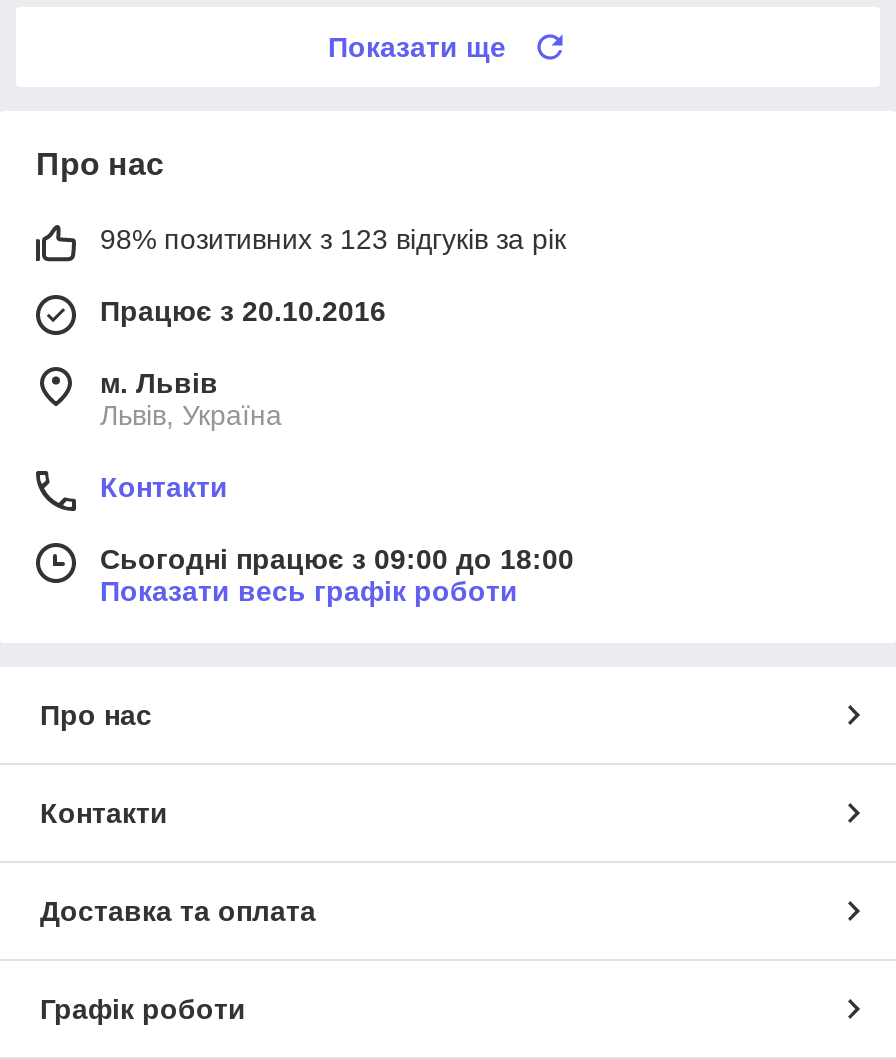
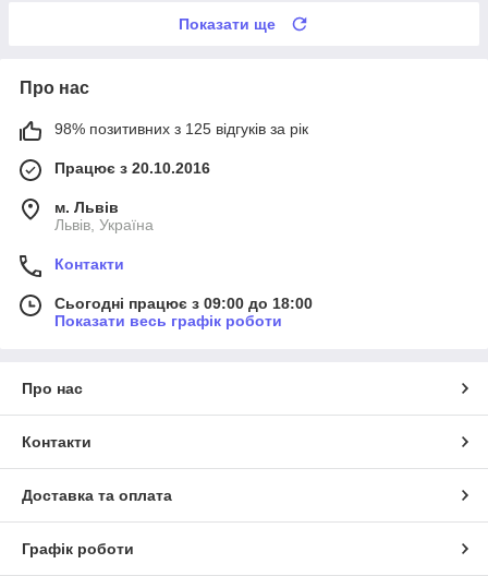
[100,223,566,255] 98% позитивних з 123 відгуків за рік -> [54,120,308,137] 98% позитивних з 125 відгуків за рік

